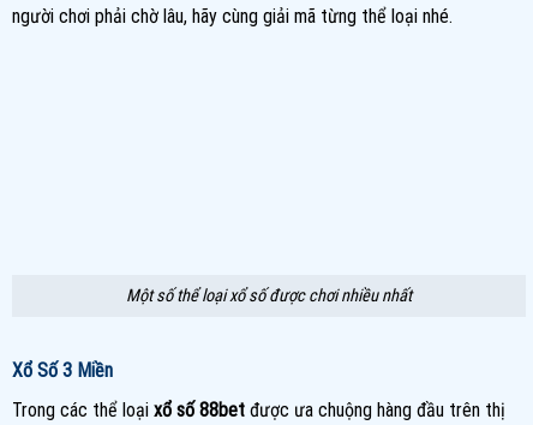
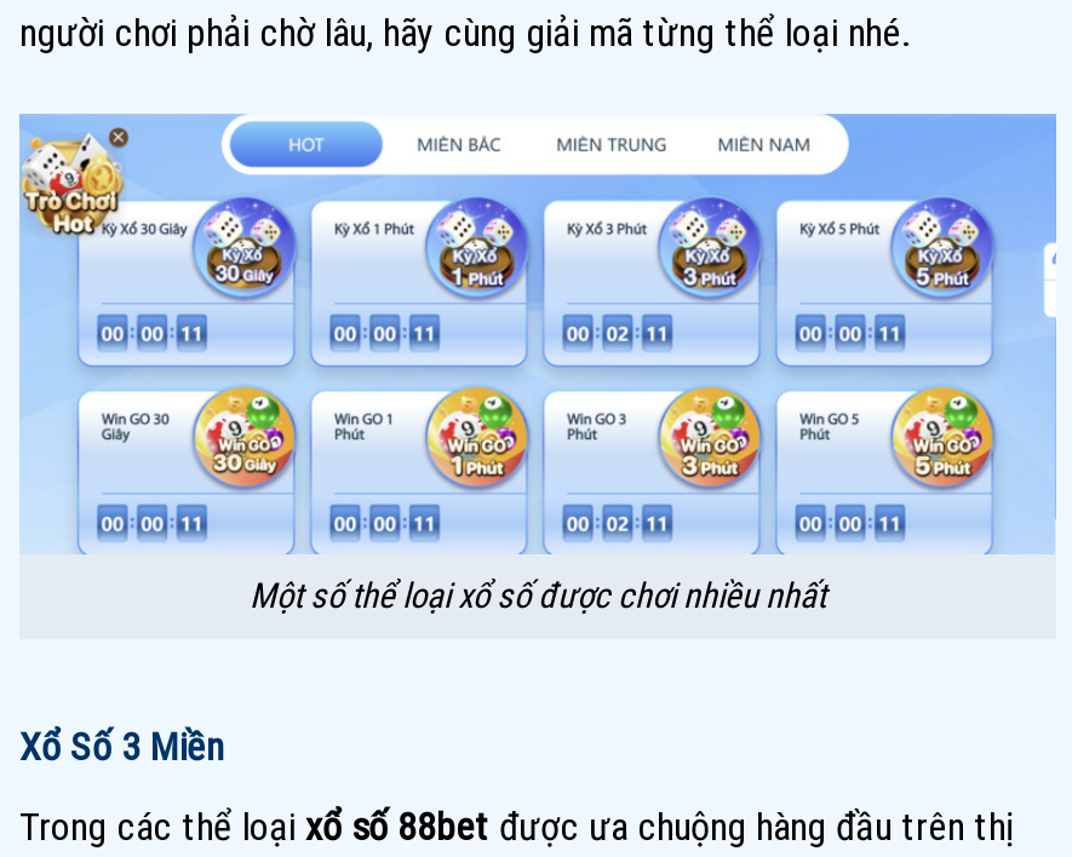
none -> [17,111,1059,557] [image]

